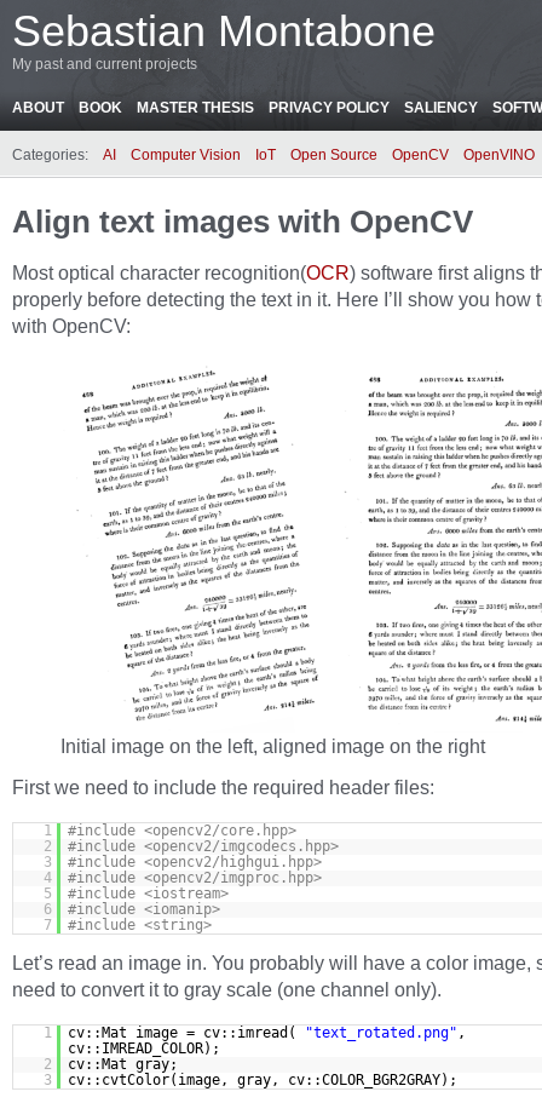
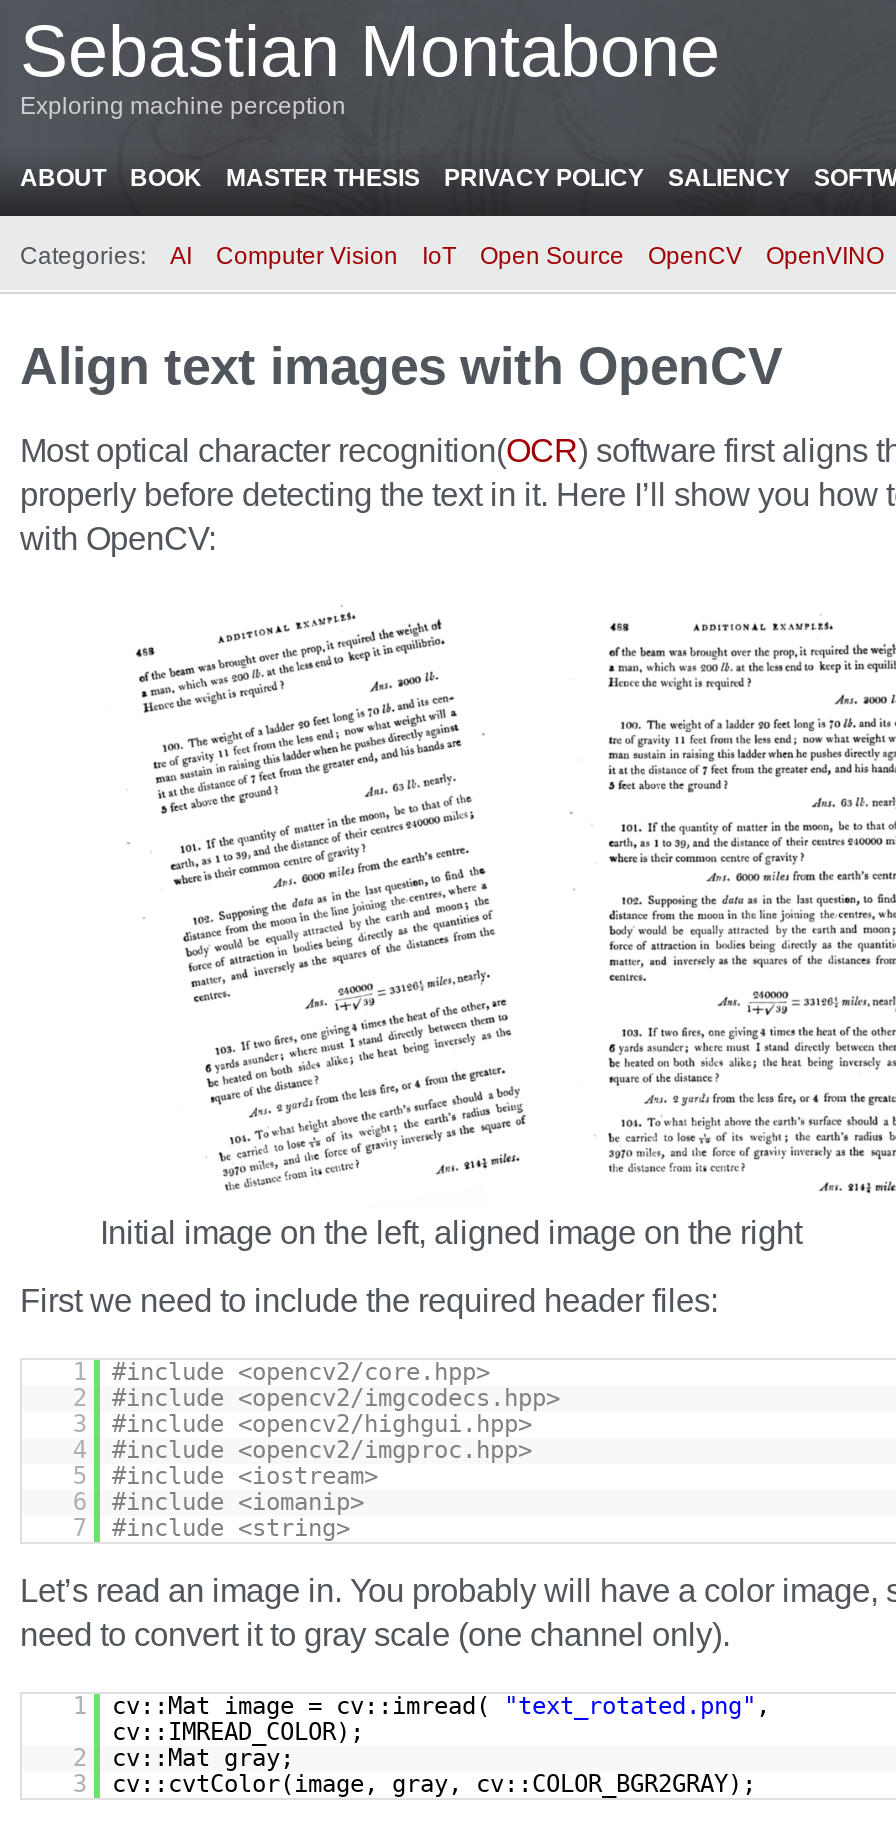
[12,56,197,73] My past and current projects -> [20,92,346,120] Exploring machine perception

